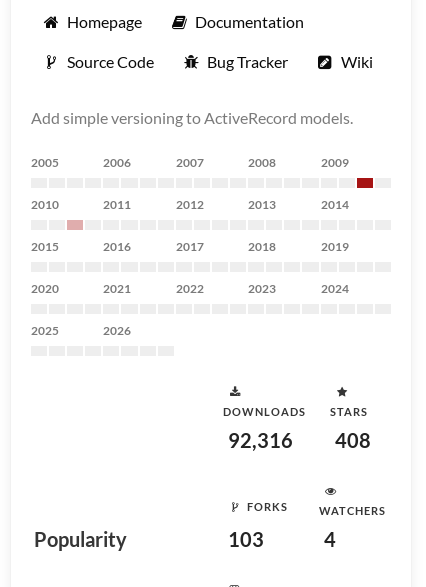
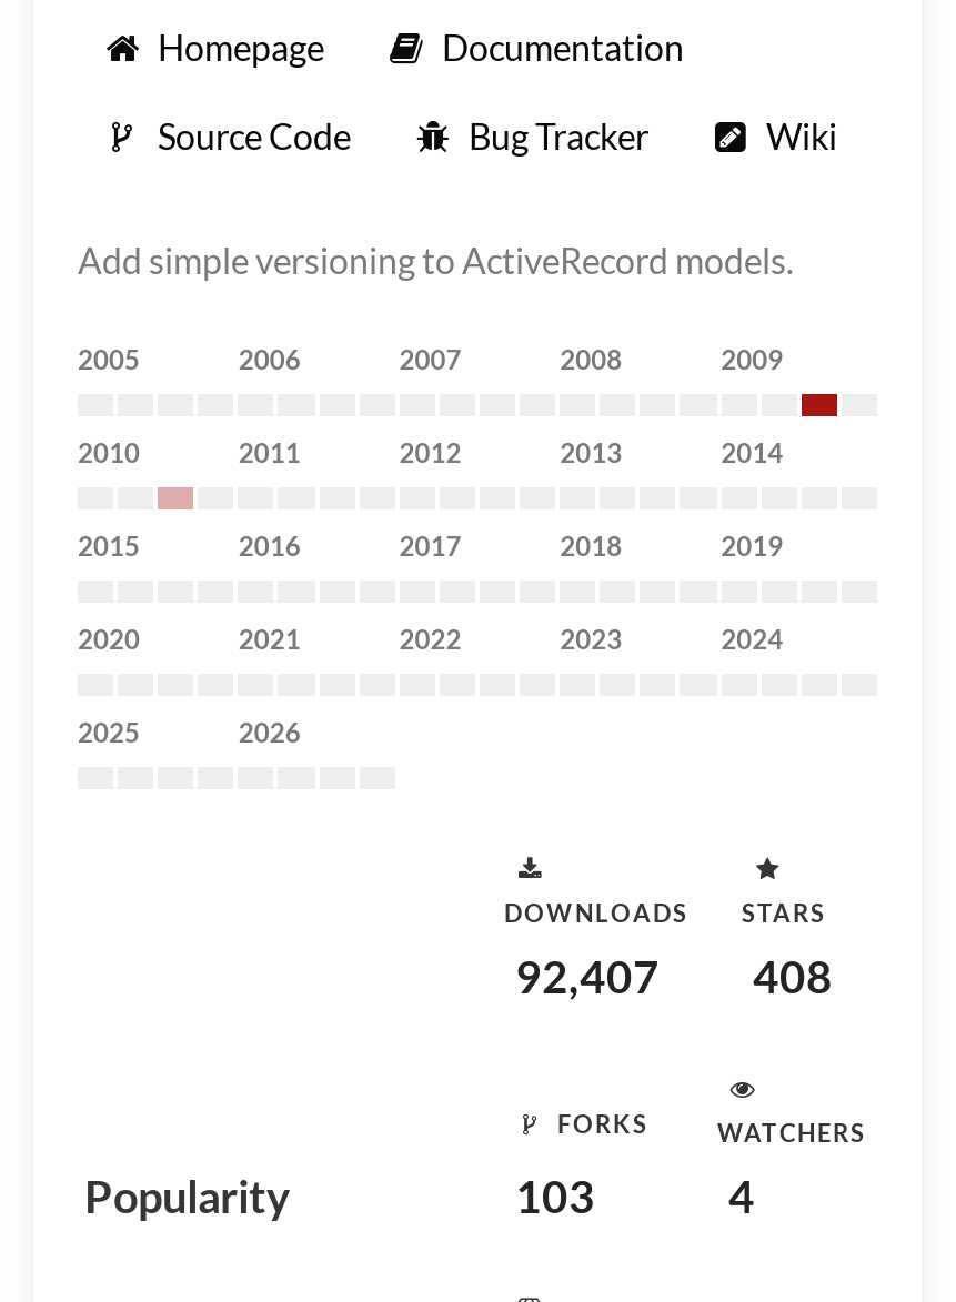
[228,428,371,452] 92,316 408 -> [515,949,833,1002] 92,407 408

